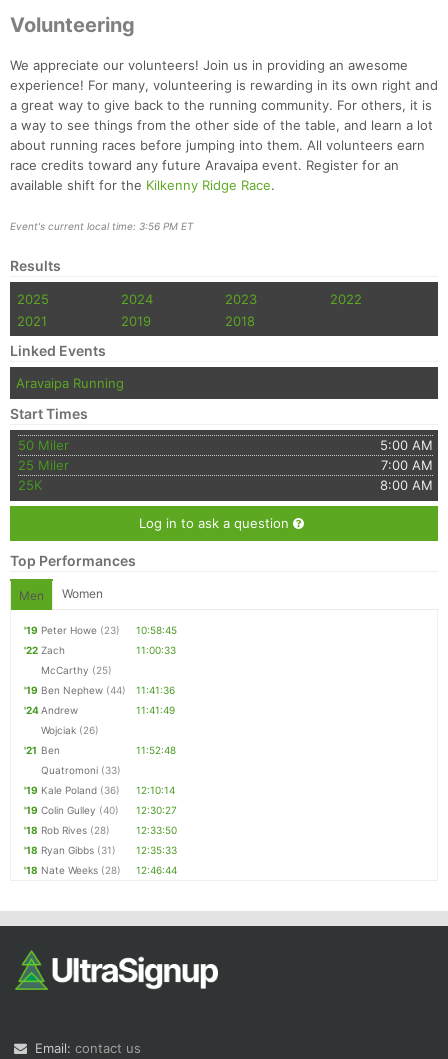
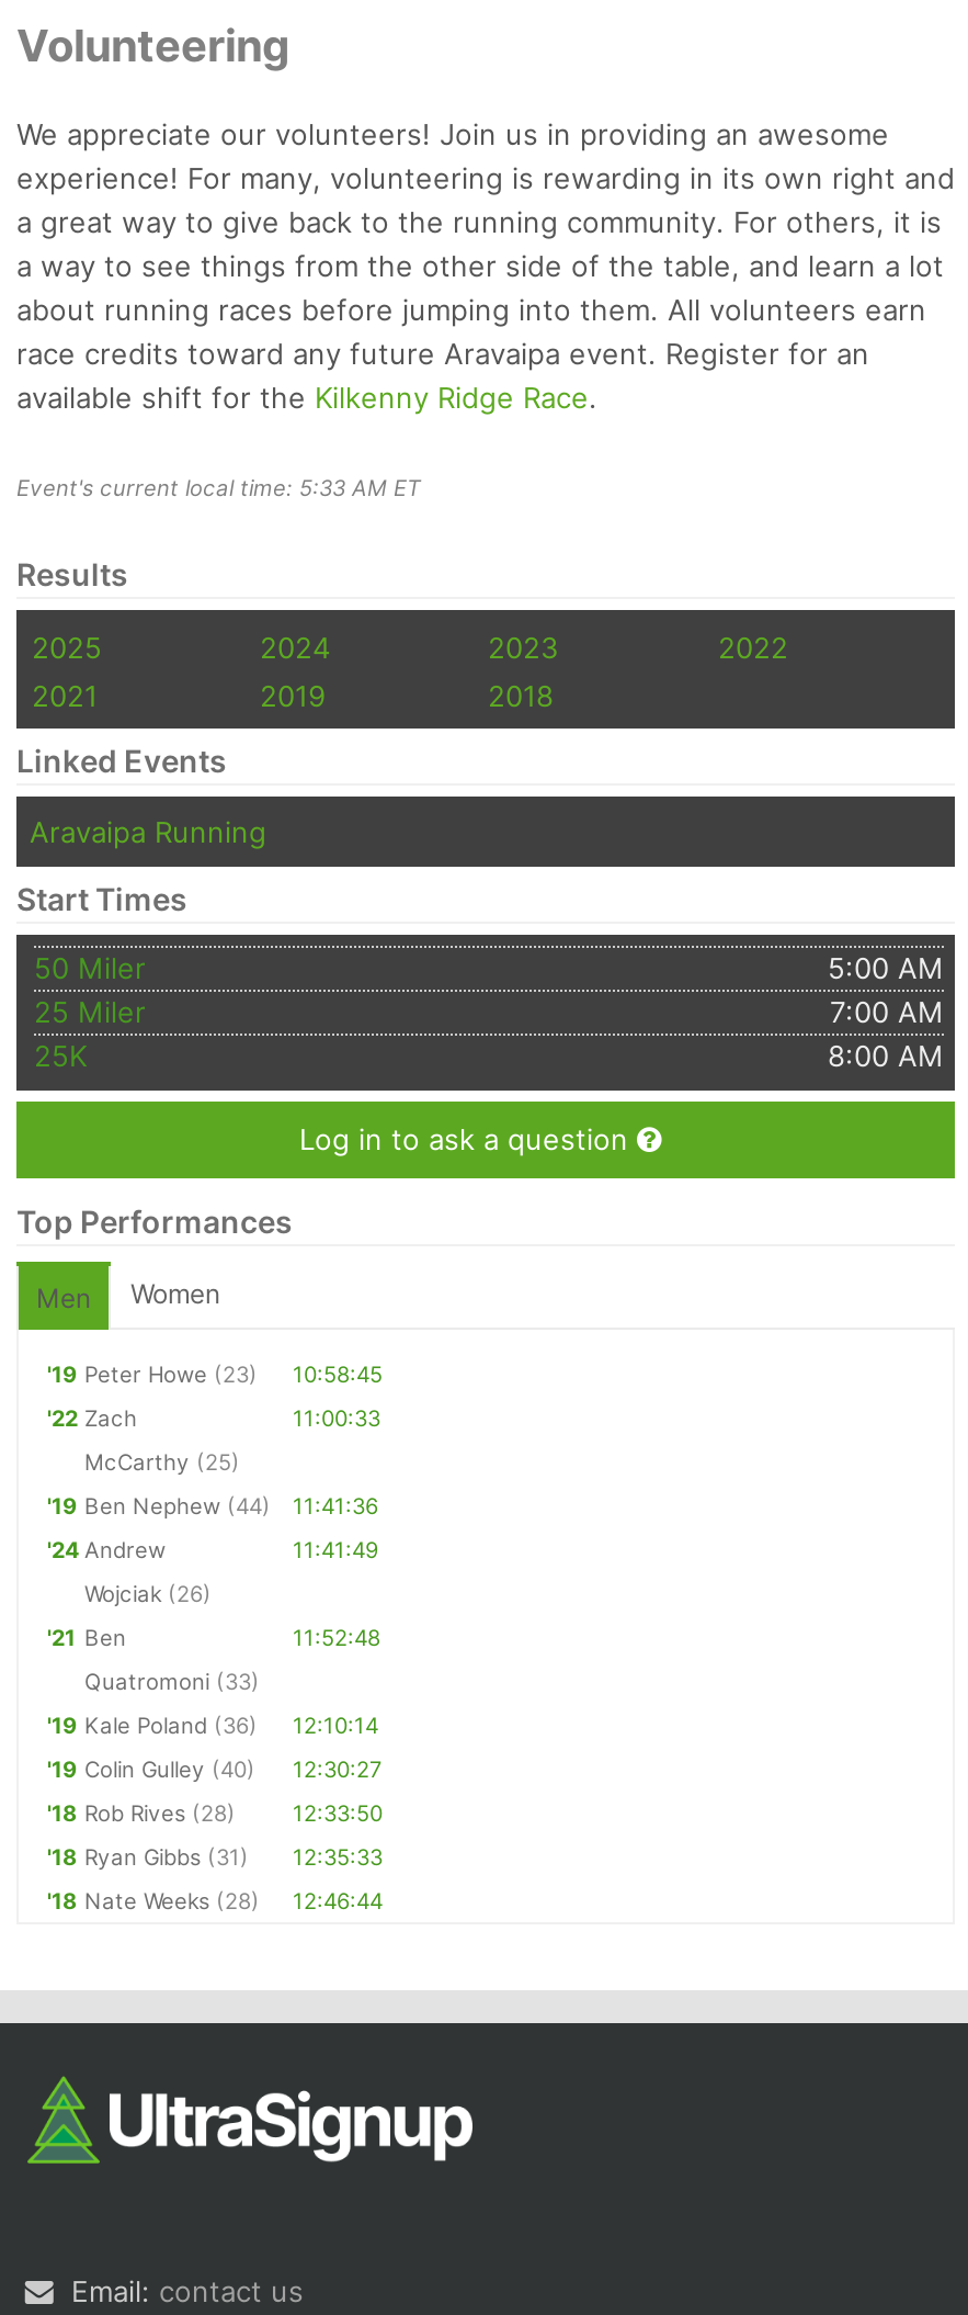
[10,220,193,232] Event's current local time: 3:56 PM ET -> [16,474,420,501] Event's current local time: 5:33 AM ET

